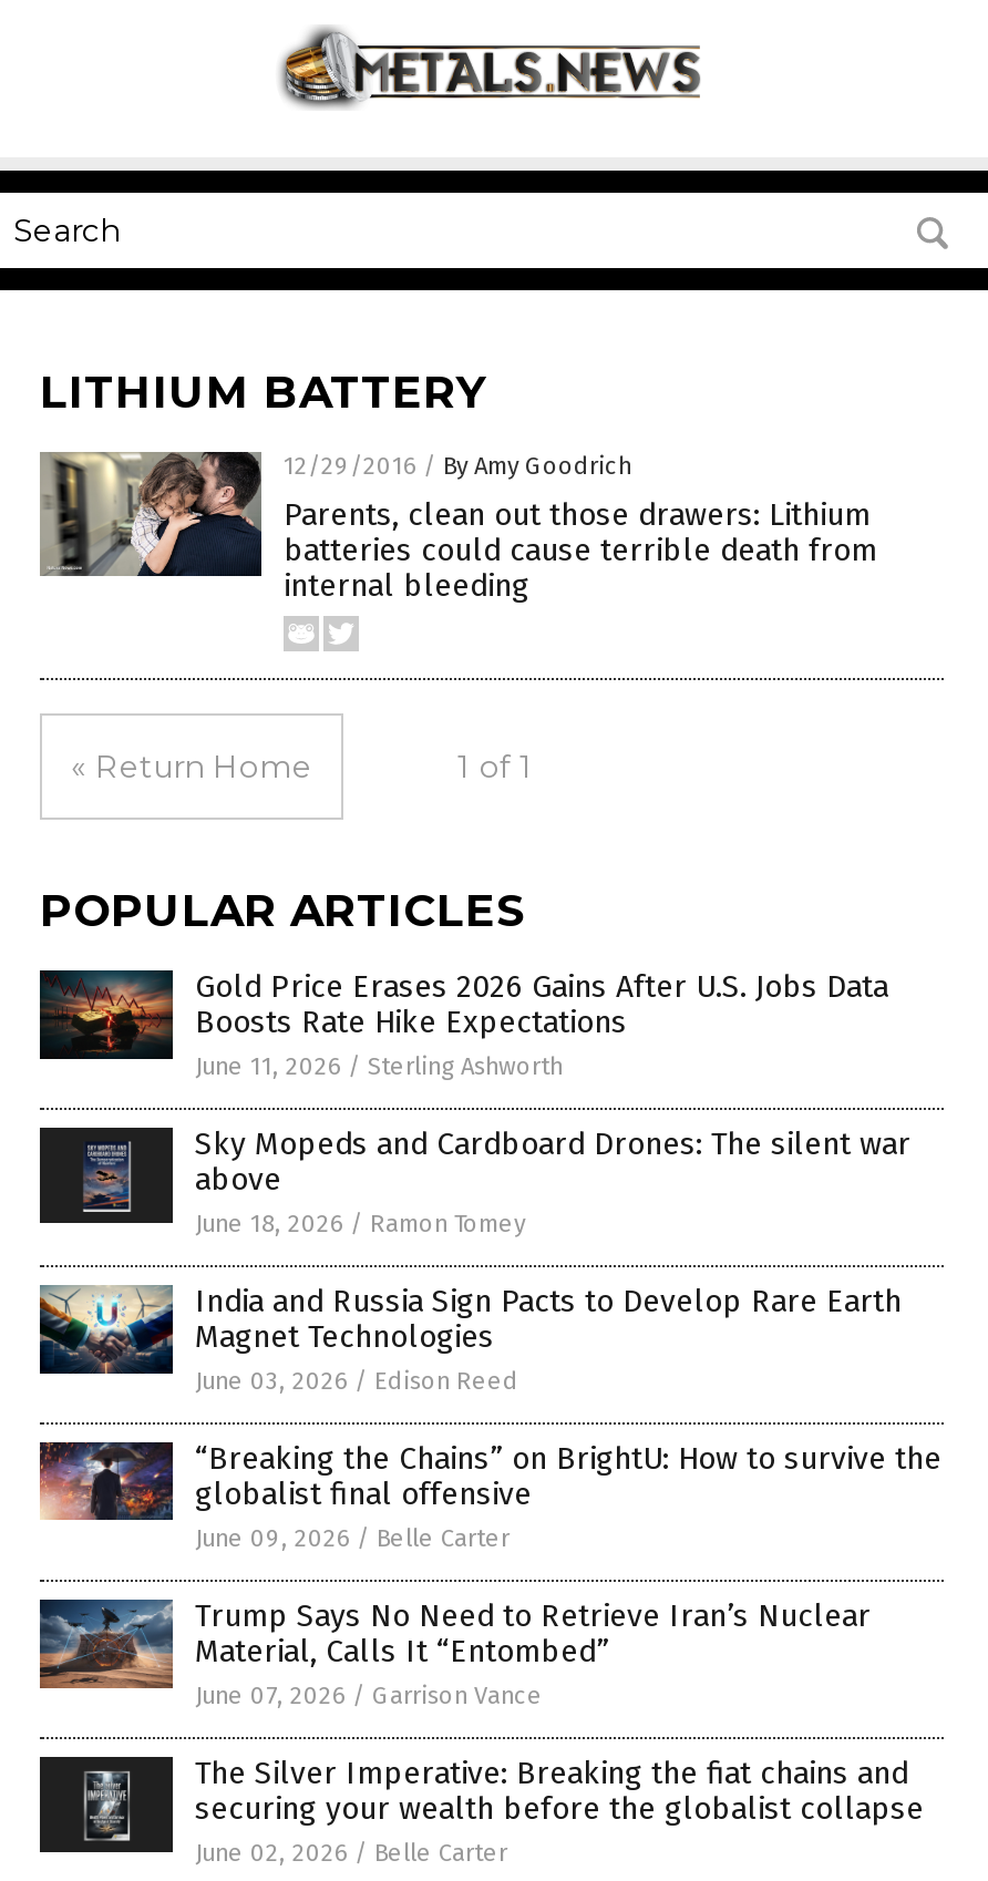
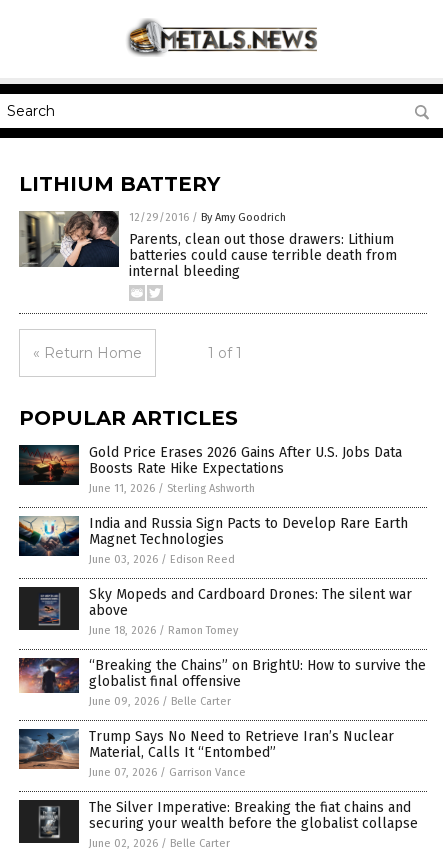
moved [38,1125,910,1238] -> [18,586,412,637]: [image] | Sky Mopeds and Cardboard Drones: The silent war | above | June 18, 2026 / Ramon Tomey
moved [35,1272,902,1396] -> [17,510,408,566]: [image] | India and Russia Sign Pacts to Develop Rare Earth | Magnet Technologies | June 03, 2026 / Edison Reed

